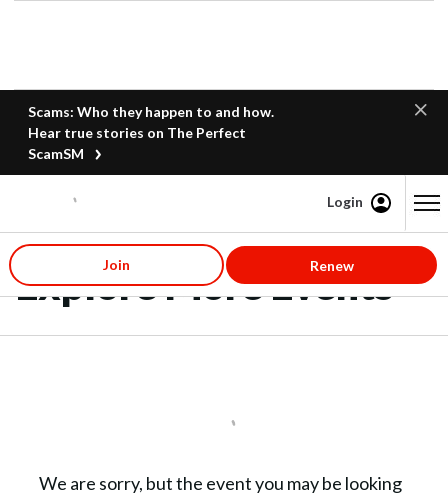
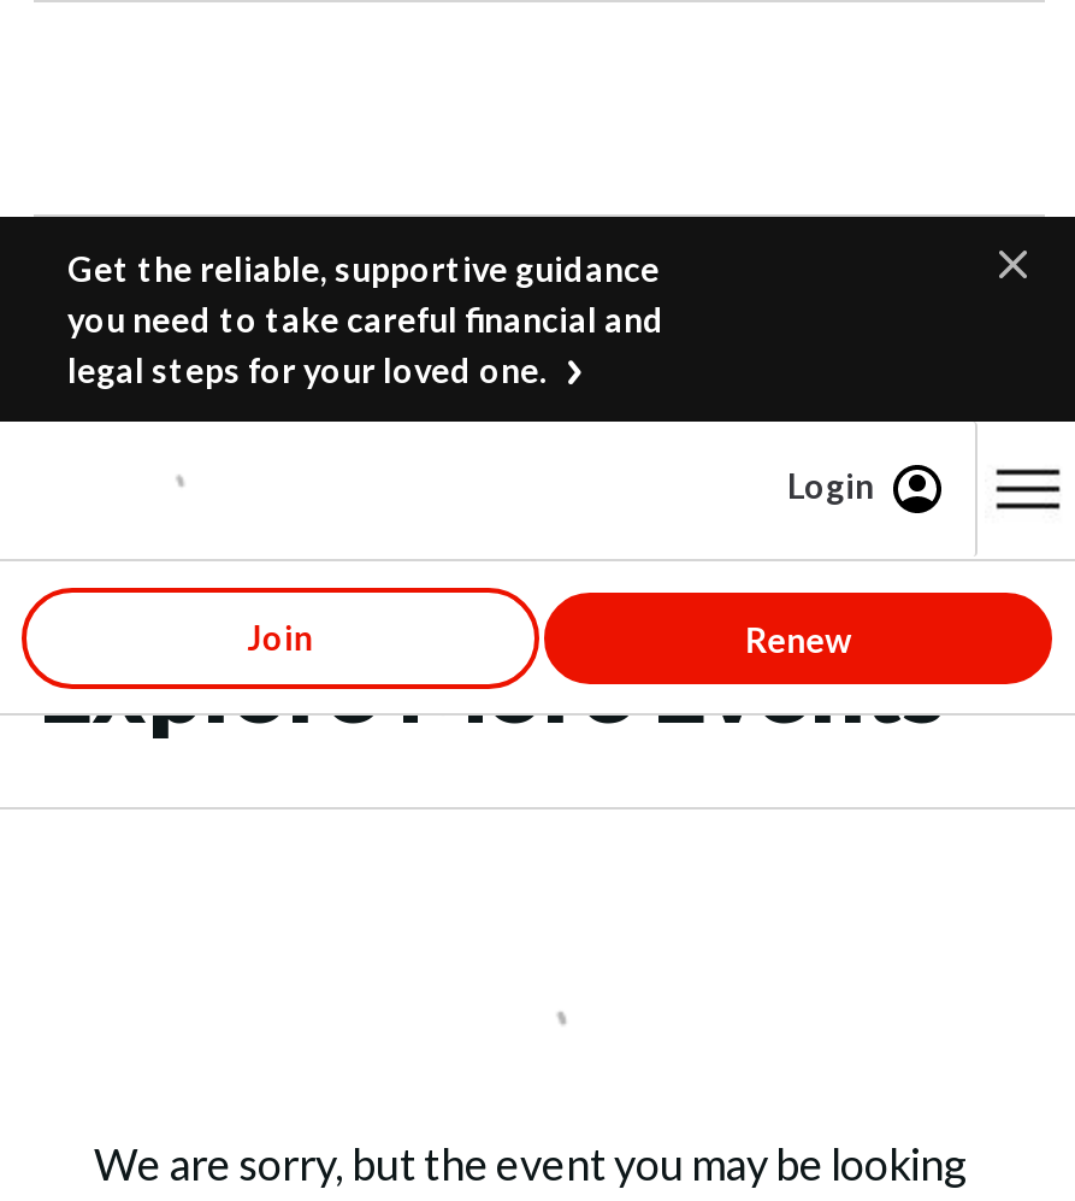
[28,103,274,162] Scams: Who they happen to and how. | Hear true stories on The Perfect | ScamSM -> [67,248,665,390] Get the reliable, supportive guidance | you need to take careful financial and | legal steps for your loved one.

